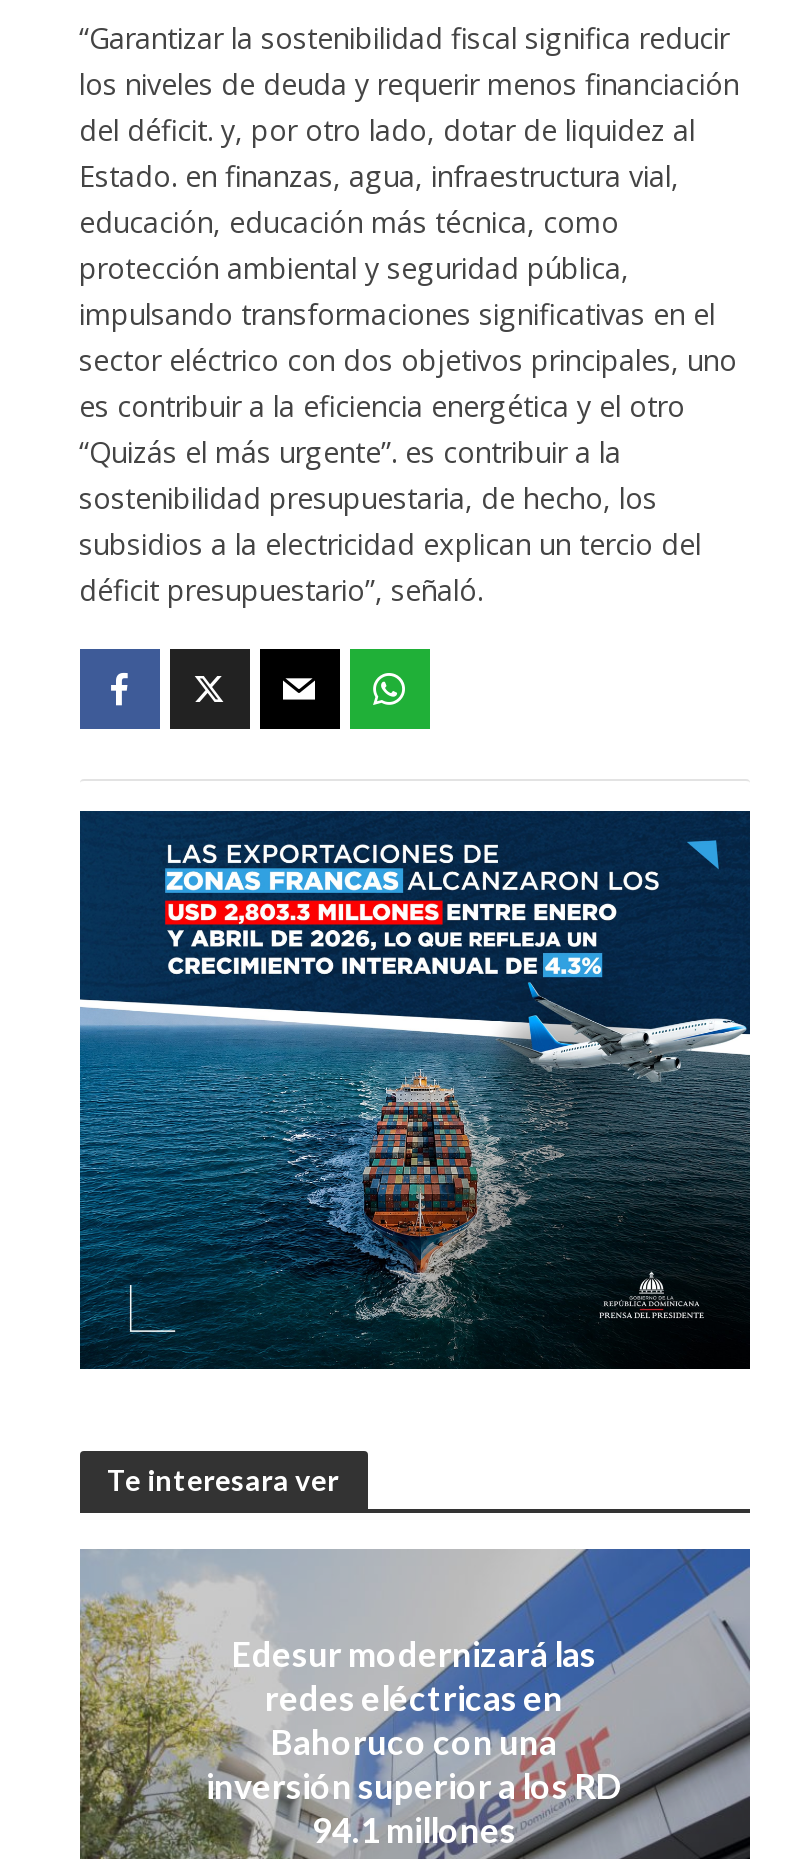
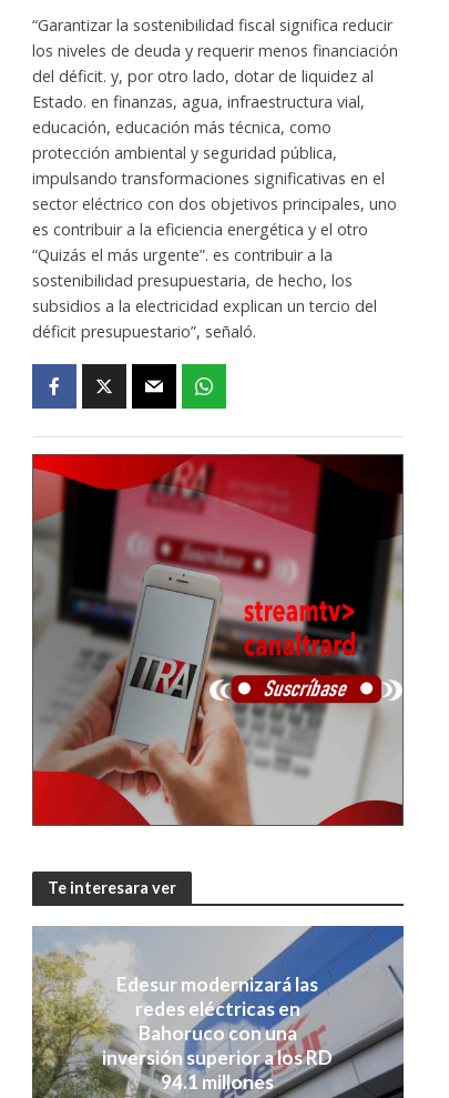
[78,809,750,1371] [image] -> [31,453,405,827] [image]

